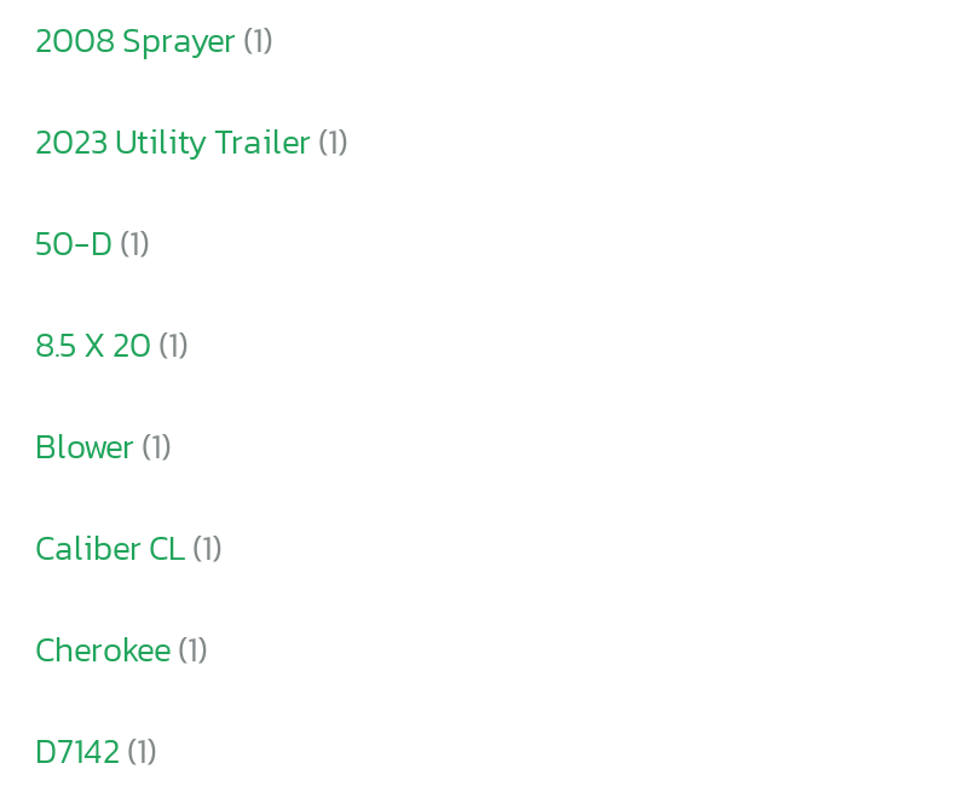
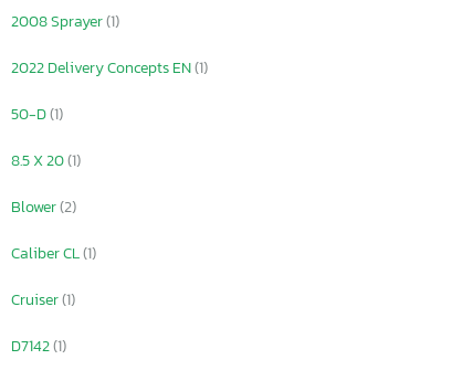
[35,118,347,169] 2023 Utility Trailer (1) -> [11,57,208,80] 2022 Delivery Concepts EN (1)
[35,423,171,474] Blower (1) -> [11,196,76,219] Blower (2)
[35,626,207,677] Cherokee(1) -> [11,289,75,312] Cruiser(1)

